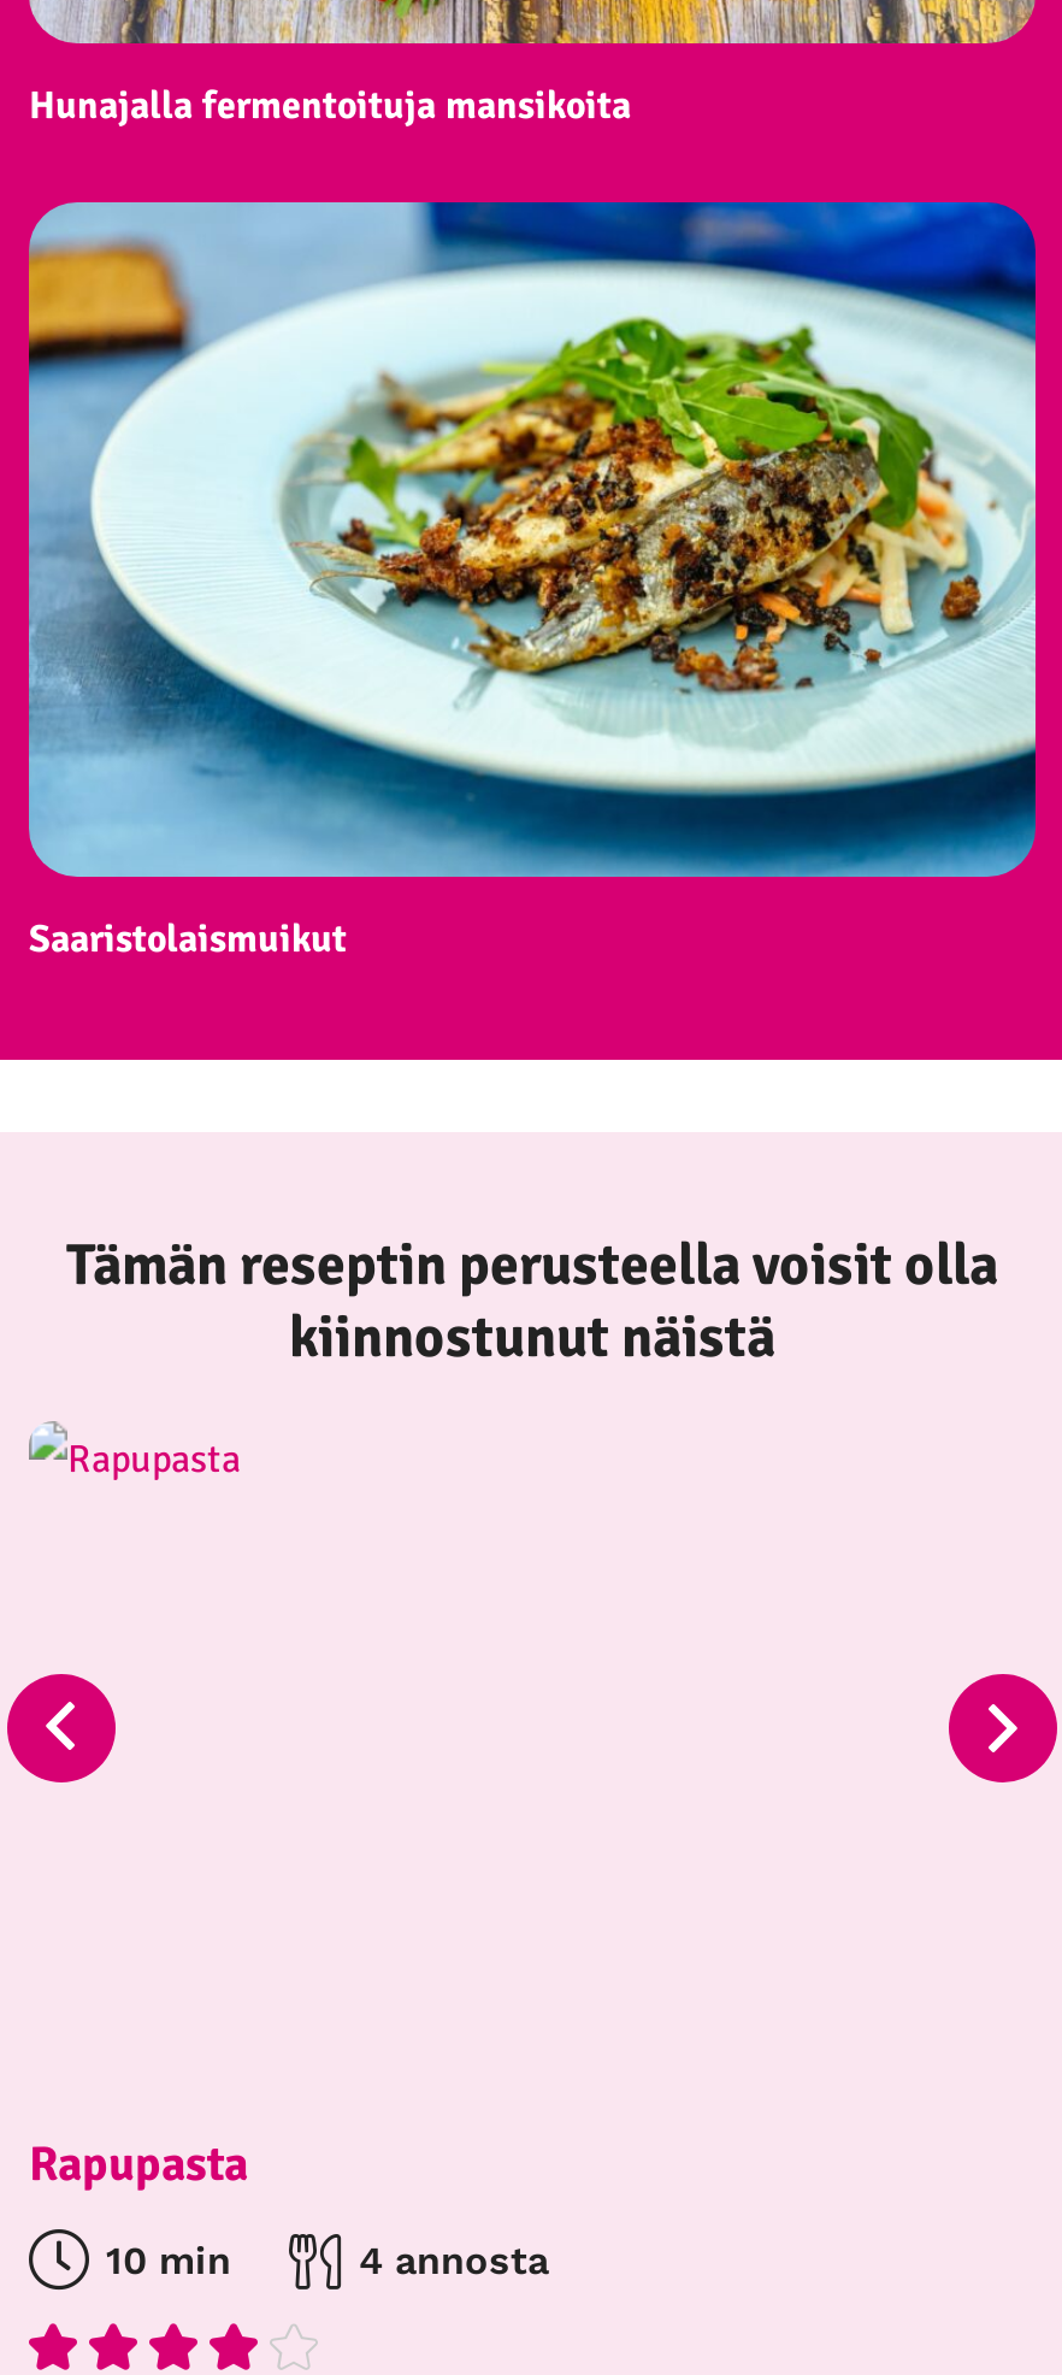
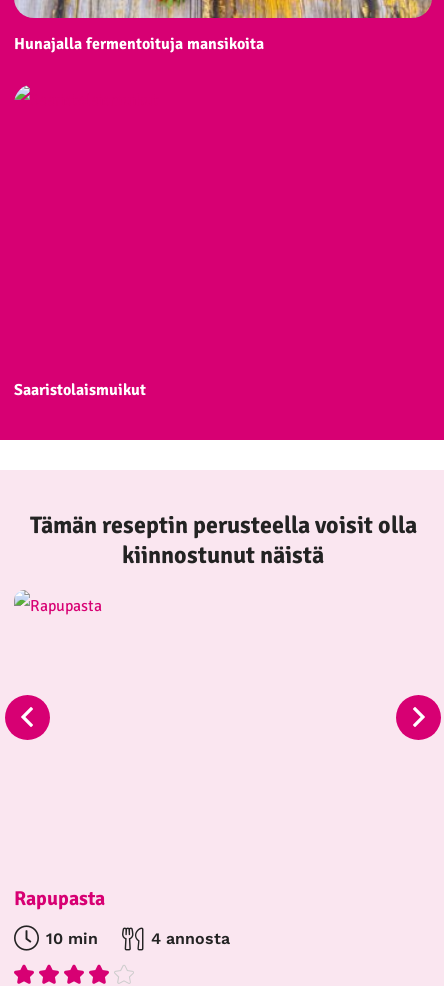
[26,200,1038,879] [image] -> none

